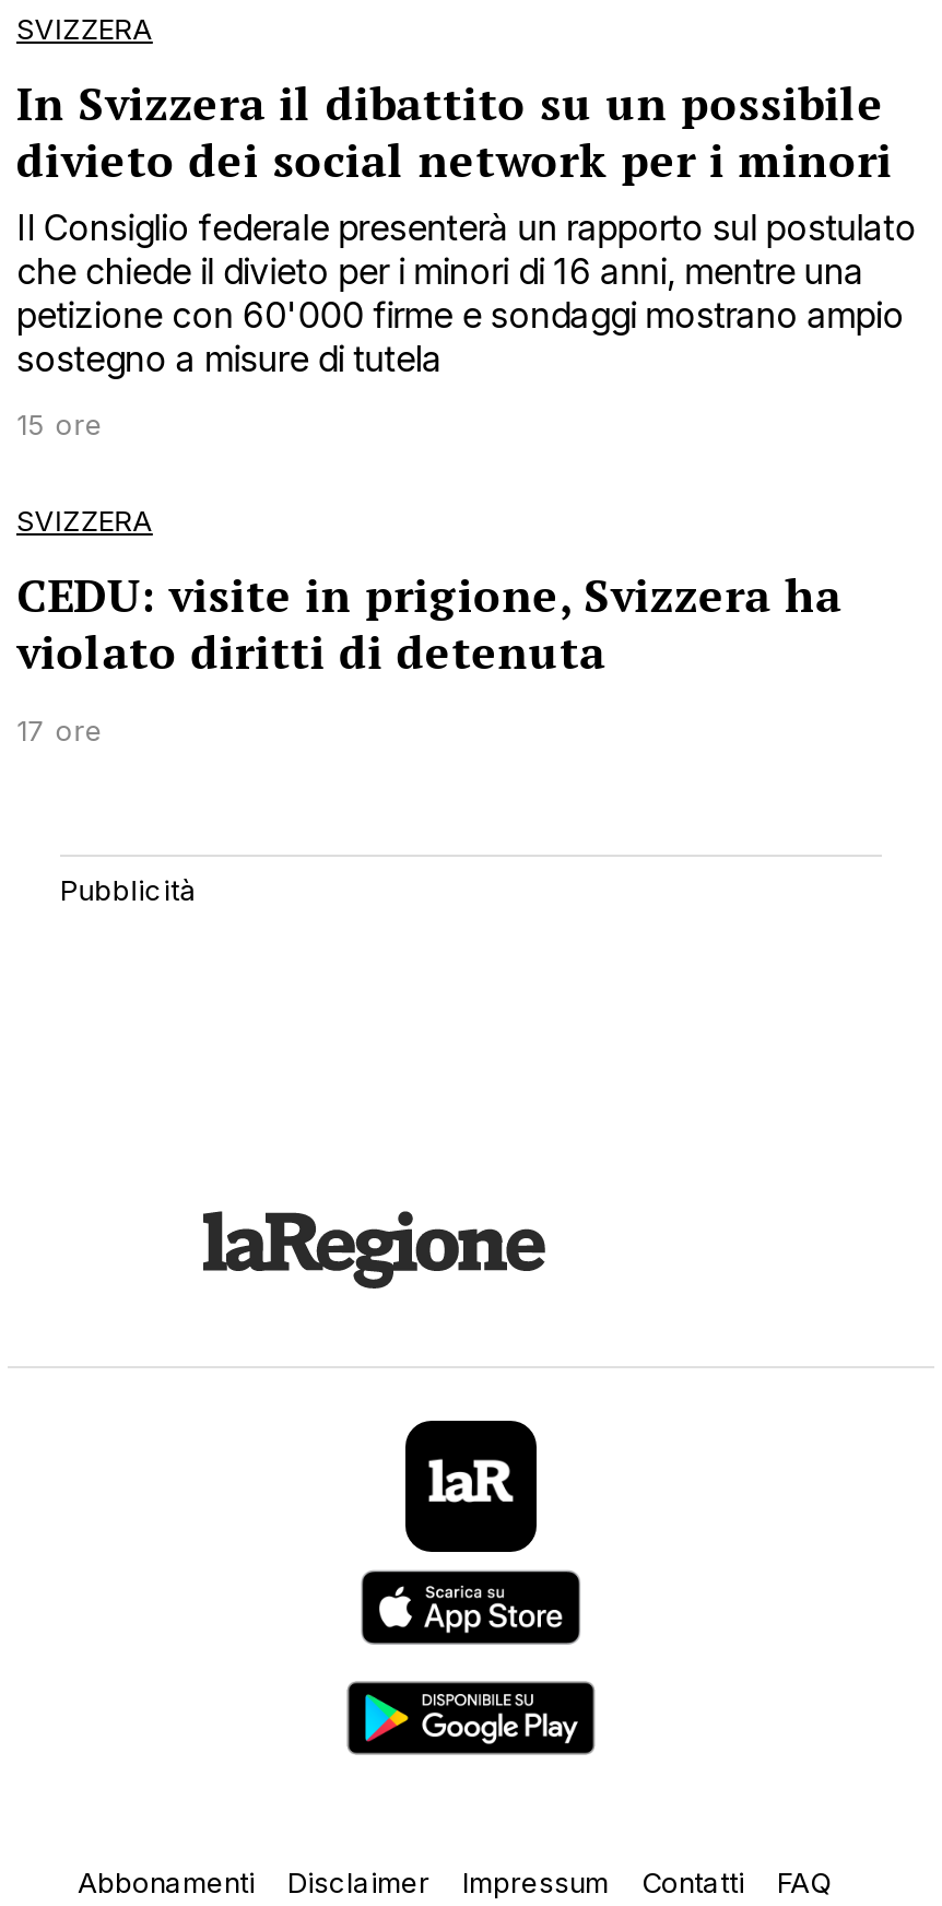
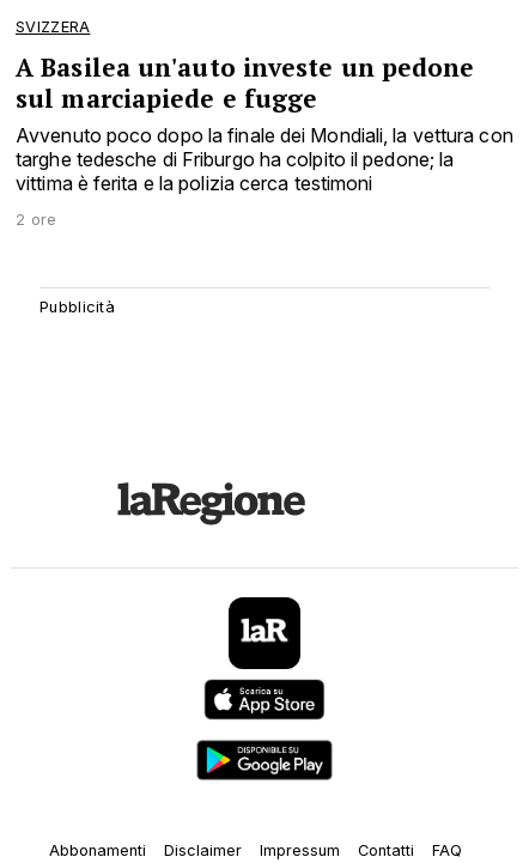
[16,73,916,748] In Svizzera il dibattito su un possibile | divieto dei social network per i minori | Il Consiglio federale presenterà un rapporto sul postulato | che chiede il divieto per i minori di 16 anni, mentre una | petizione con 60'000 firme e sondaggi mostrano ampio | sostegno a misure di tutela | 15 ore | SVIZZERA | CEDU: visite in prigione, Svizzera ha | violato diritti di detenuta | 17 ore -> [16,51,513,229] A Basilea un'auto investe un pedone | sul marciapiede e fugge | Avvenuto poco dopo la finale dei Mondiali, la vettura con | targhe tedesche di Friburgo ha colpito il pedone; la | vittima è ferita e la polizia cerca testimoni | 2 ore

